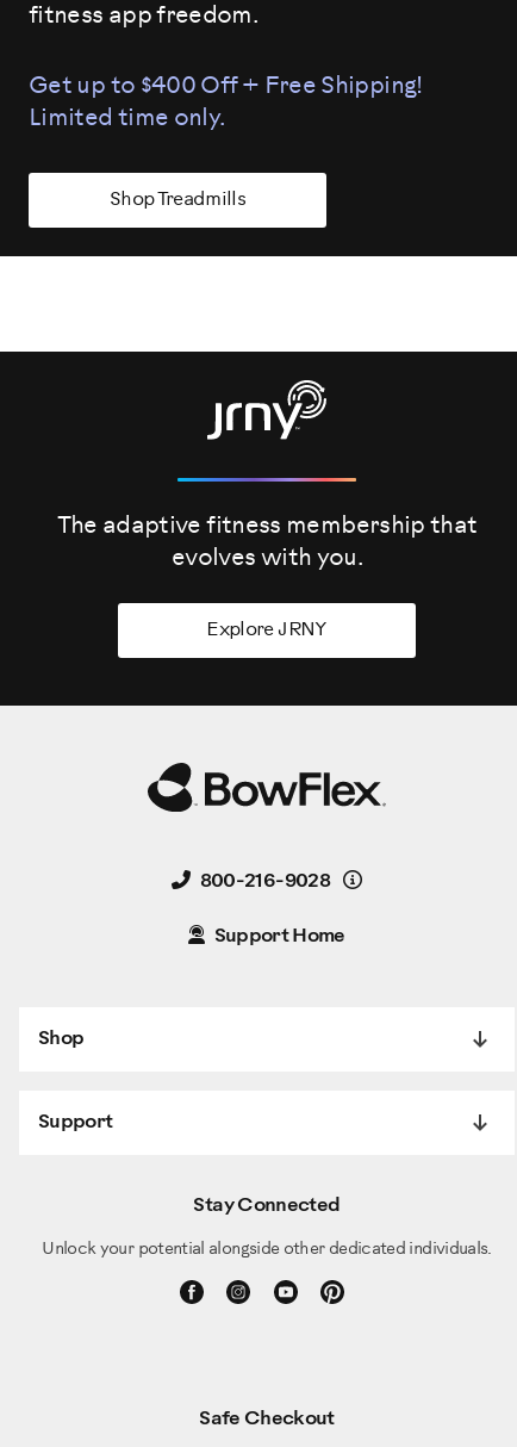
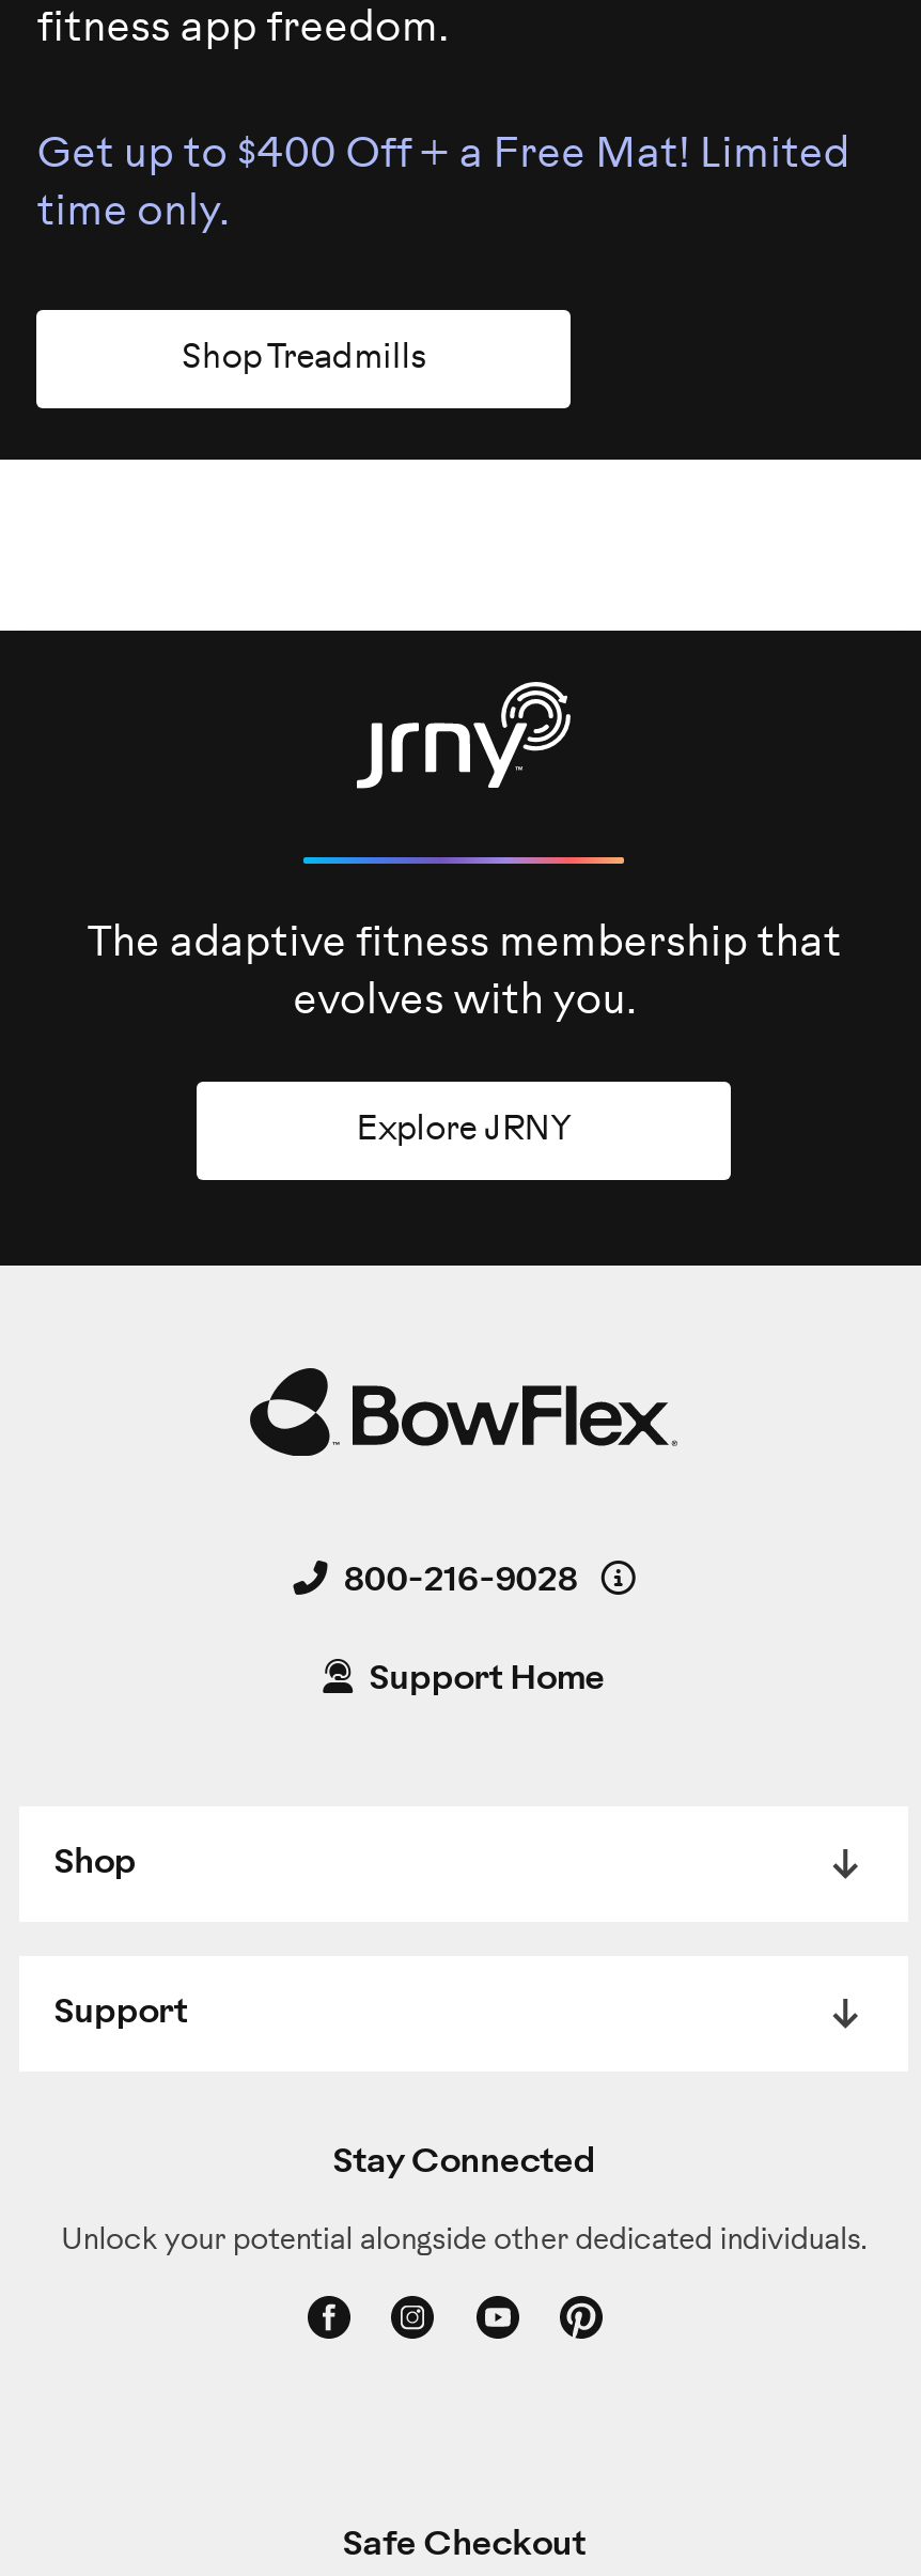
[29,74,422,131] Get up to $400 Off + Free Shipping! | Limited time only. -> [36,133,849,235] Get up to $400 Off + a Free Mat! Limited | time only.

